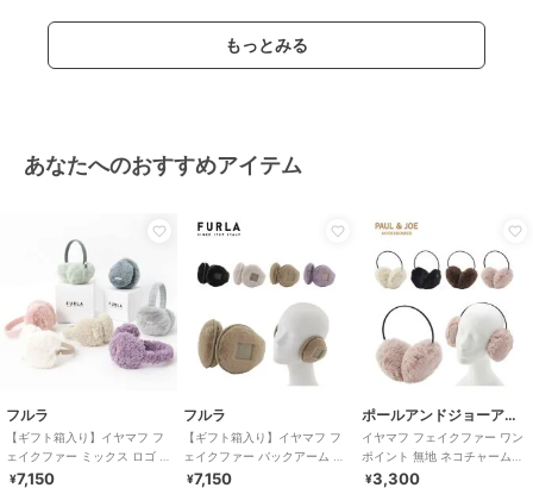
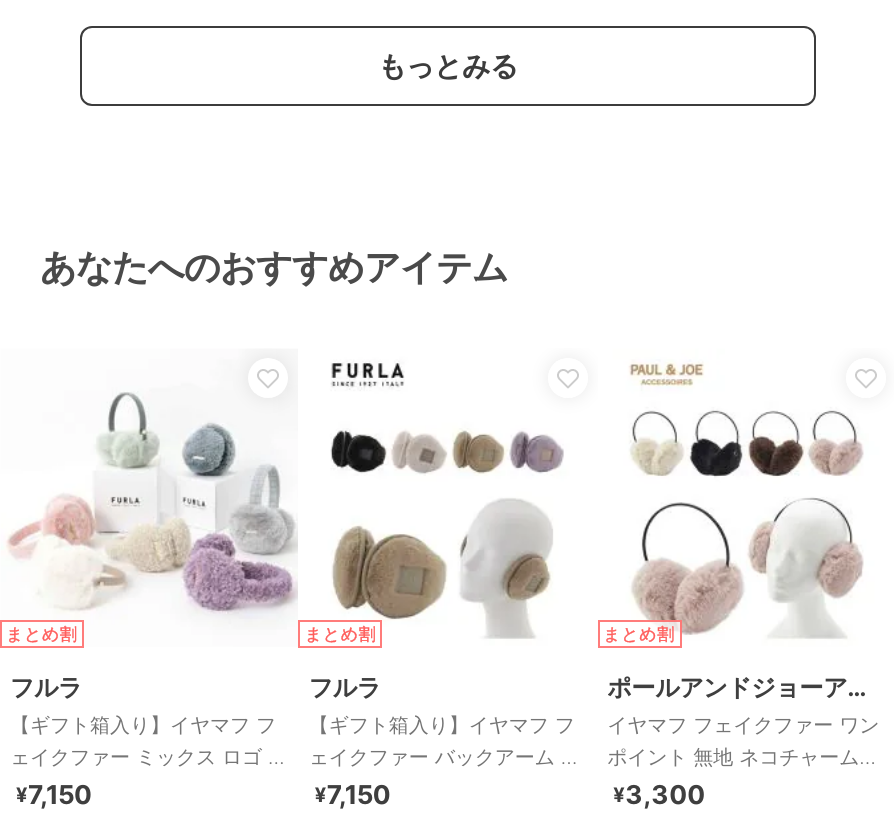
none -> [6,624,78,644] まとめ割
none -> [305,624,377,644] まとめ割
none -> [603,624,675,644] まとめ割

